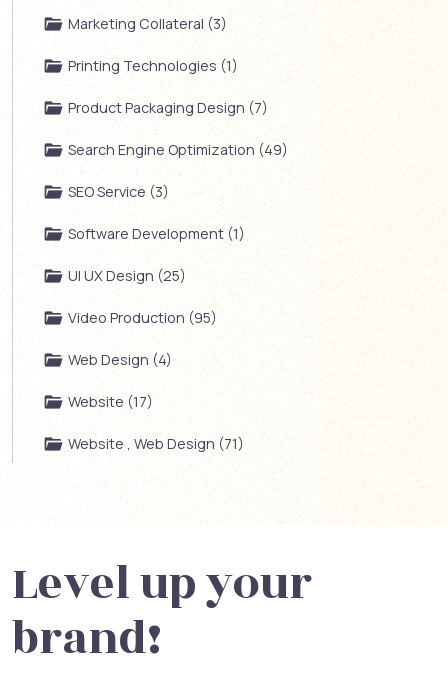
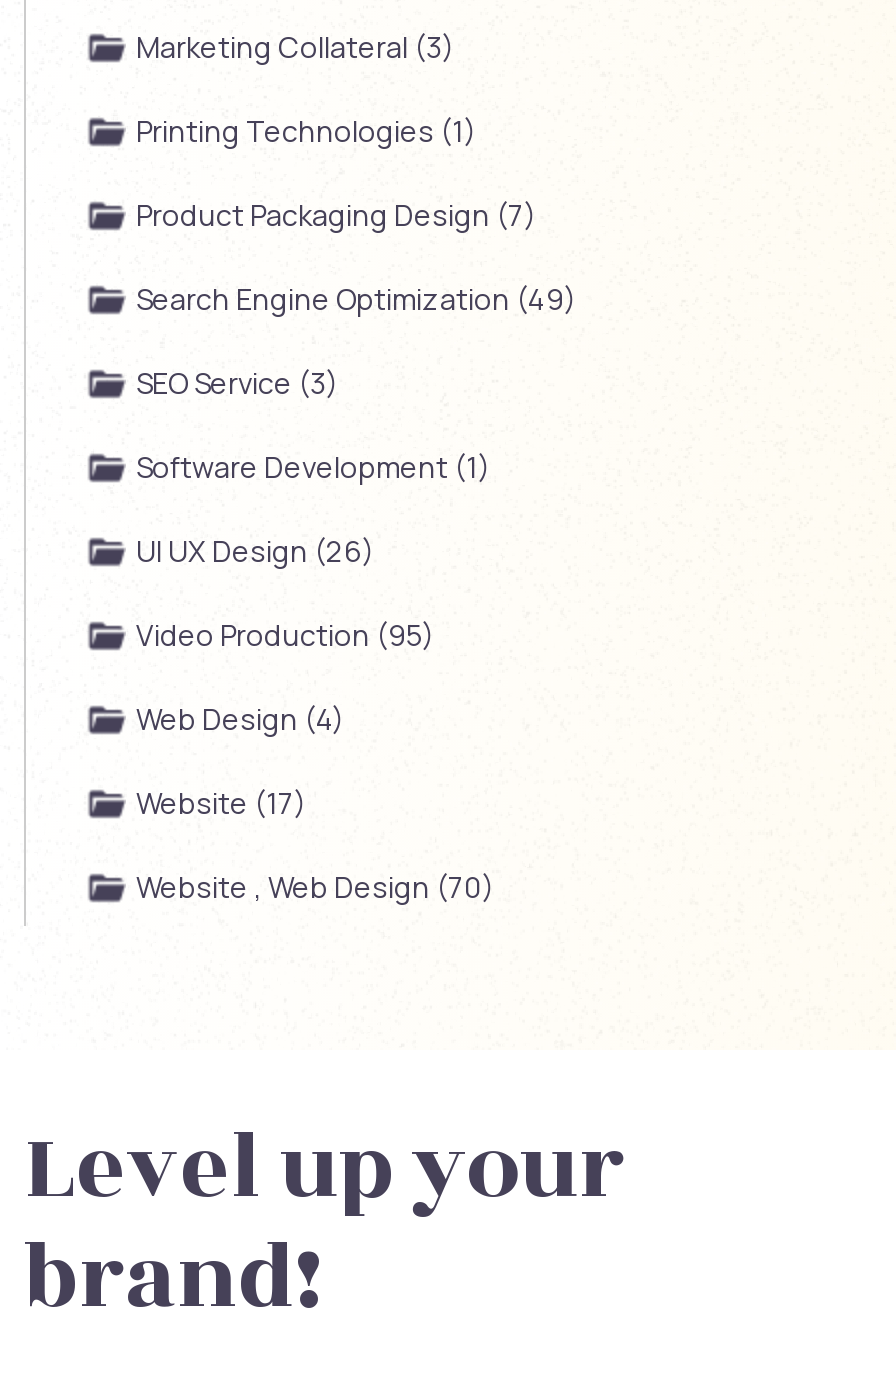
[68,266,186,285] UI UX Design (25) -> [136,533,374,571] UI UX Design (26)
[68,434,244,453] Website , Web Design (71) -> [136,869,494,907] Website , Web Design (70)

